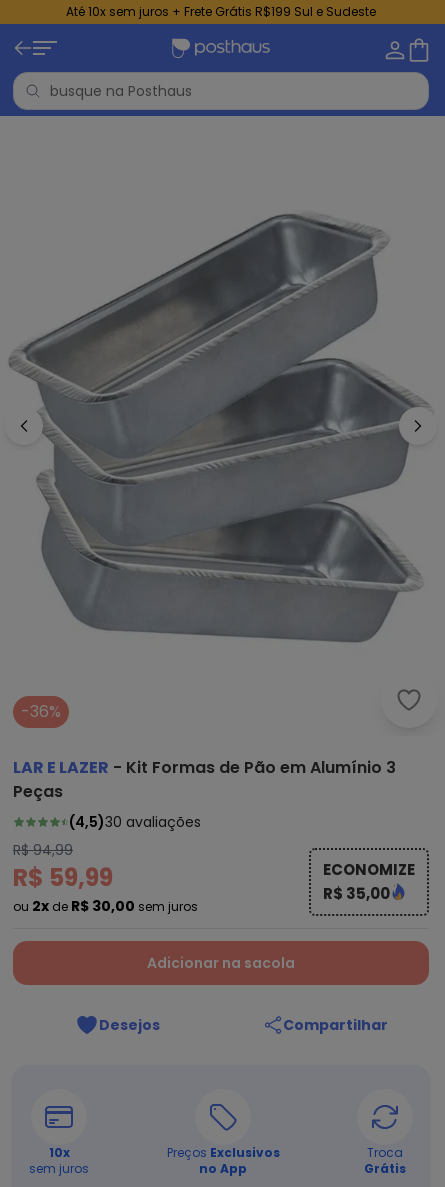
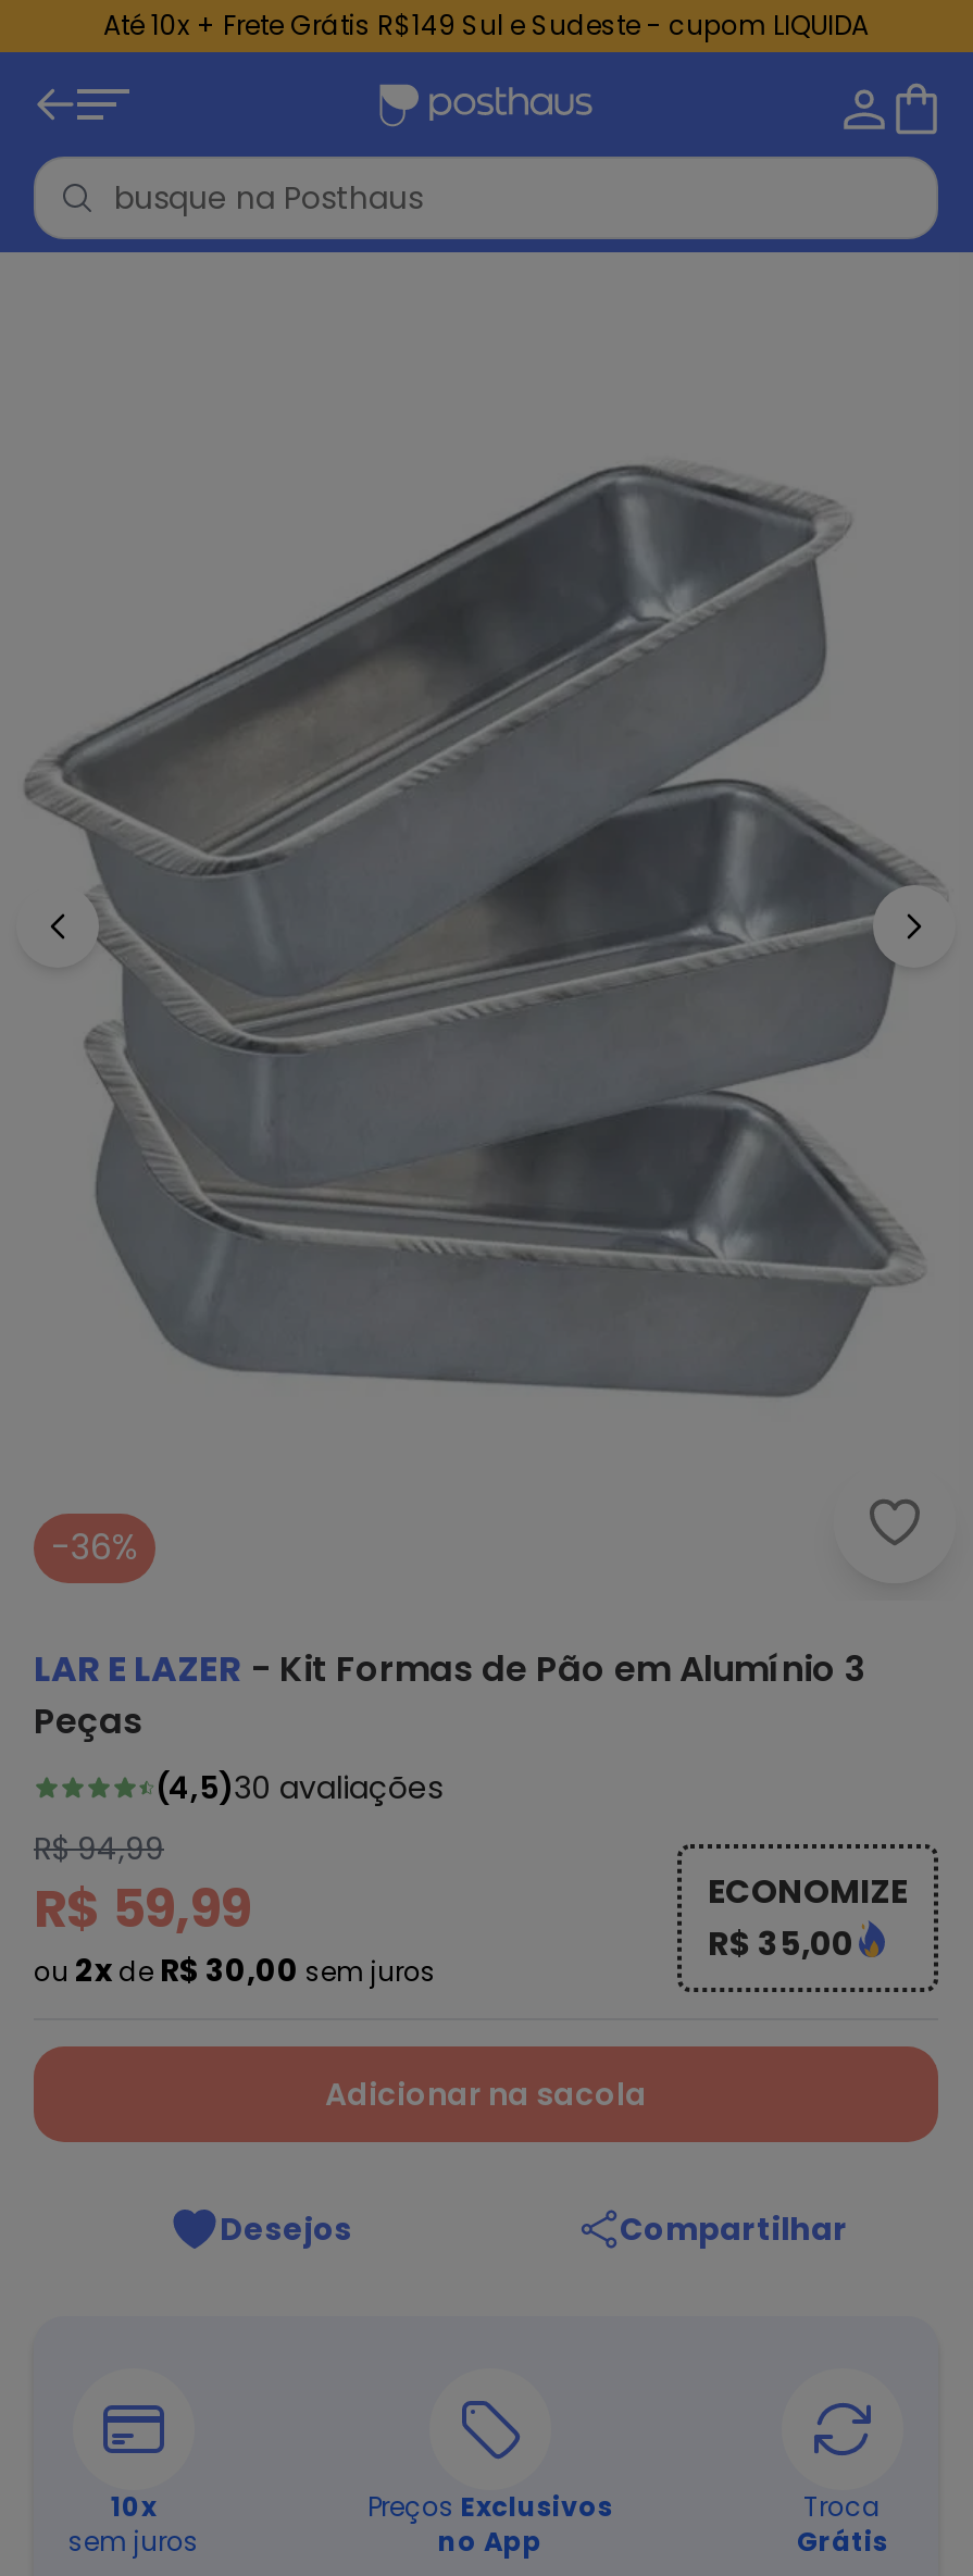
[66,3,376,20] Até 10x sem juros + Frete Grátis R$199 Sul e Sudeste -> [103,7,869,43] Até 10x + Frete Grátis R$149 Sul e Sudeste - cupom LIQUIDA

